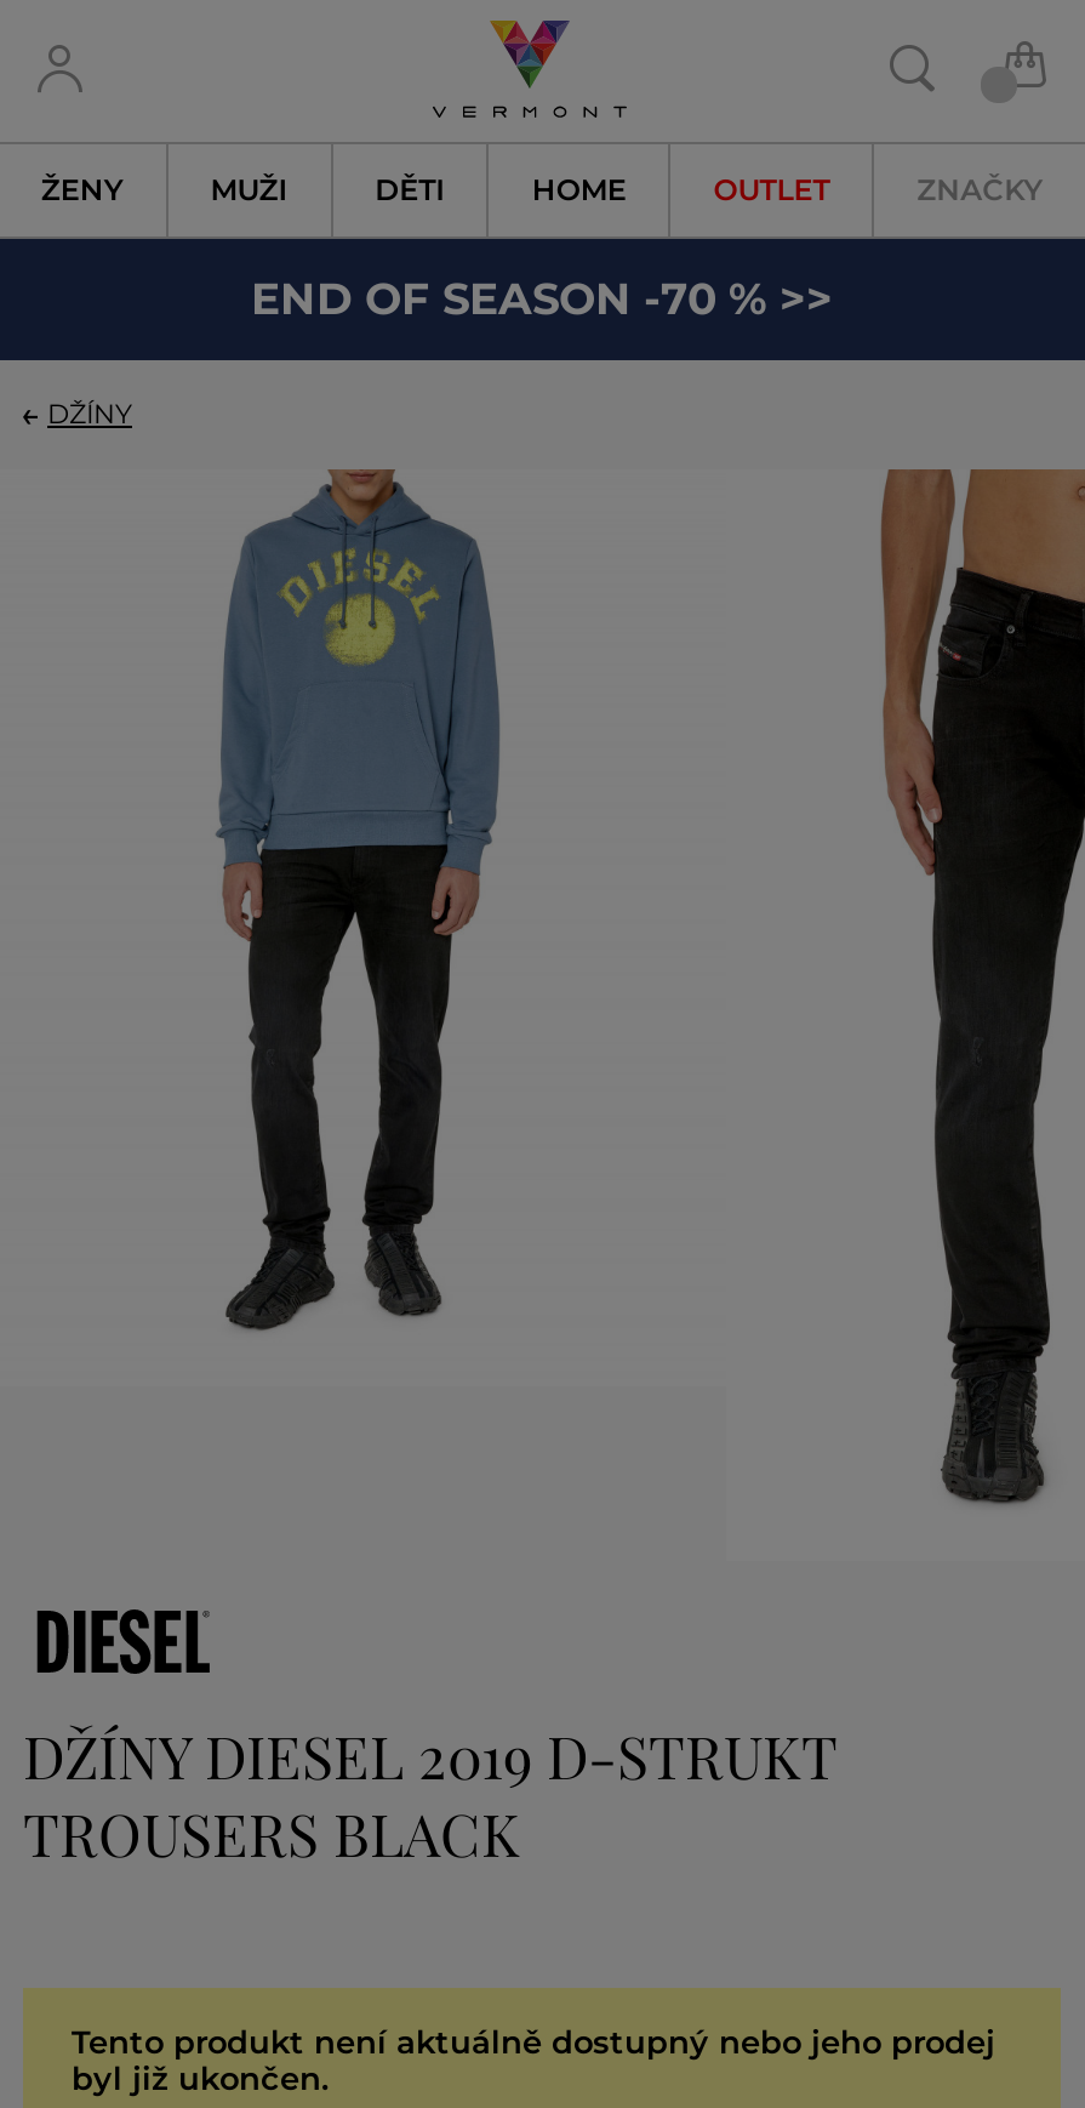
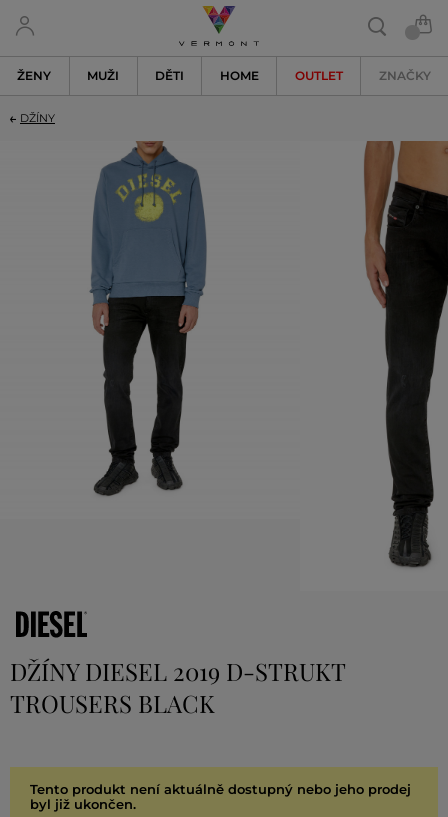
[251,273,833,326] END OF SEASON -70 % >> -> none

